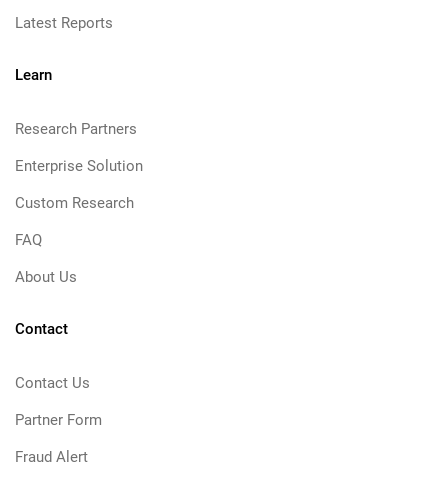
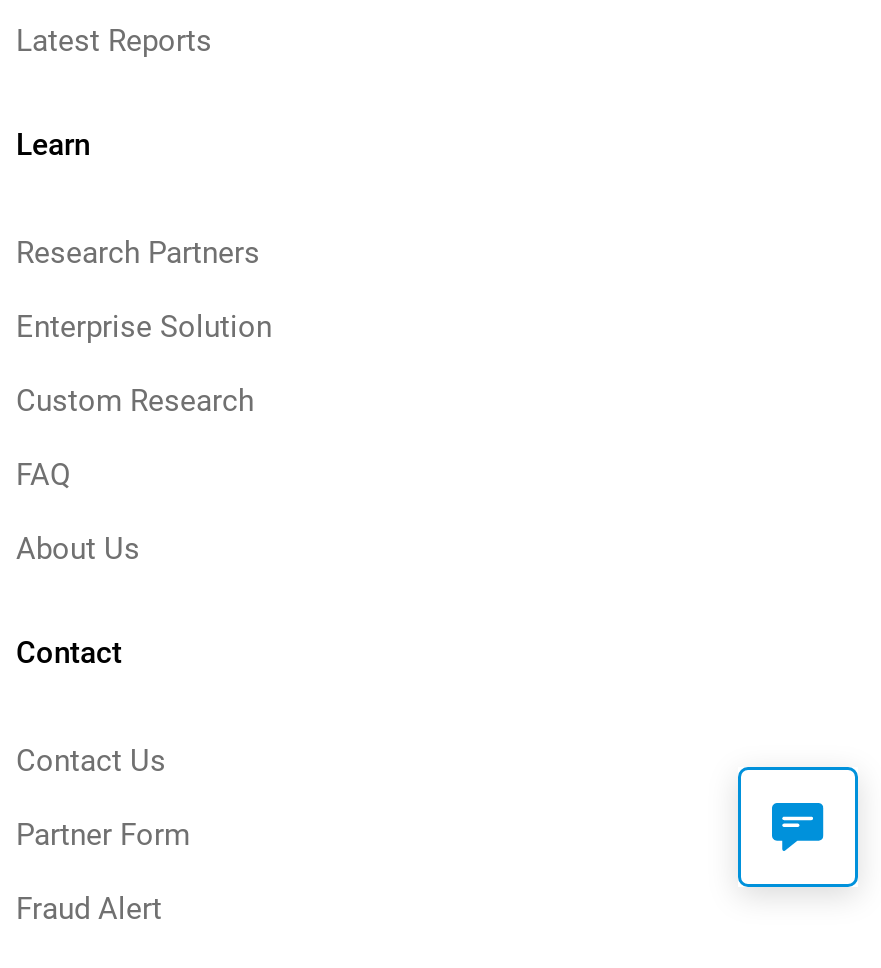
none -> [730,763,866,903] [image]

